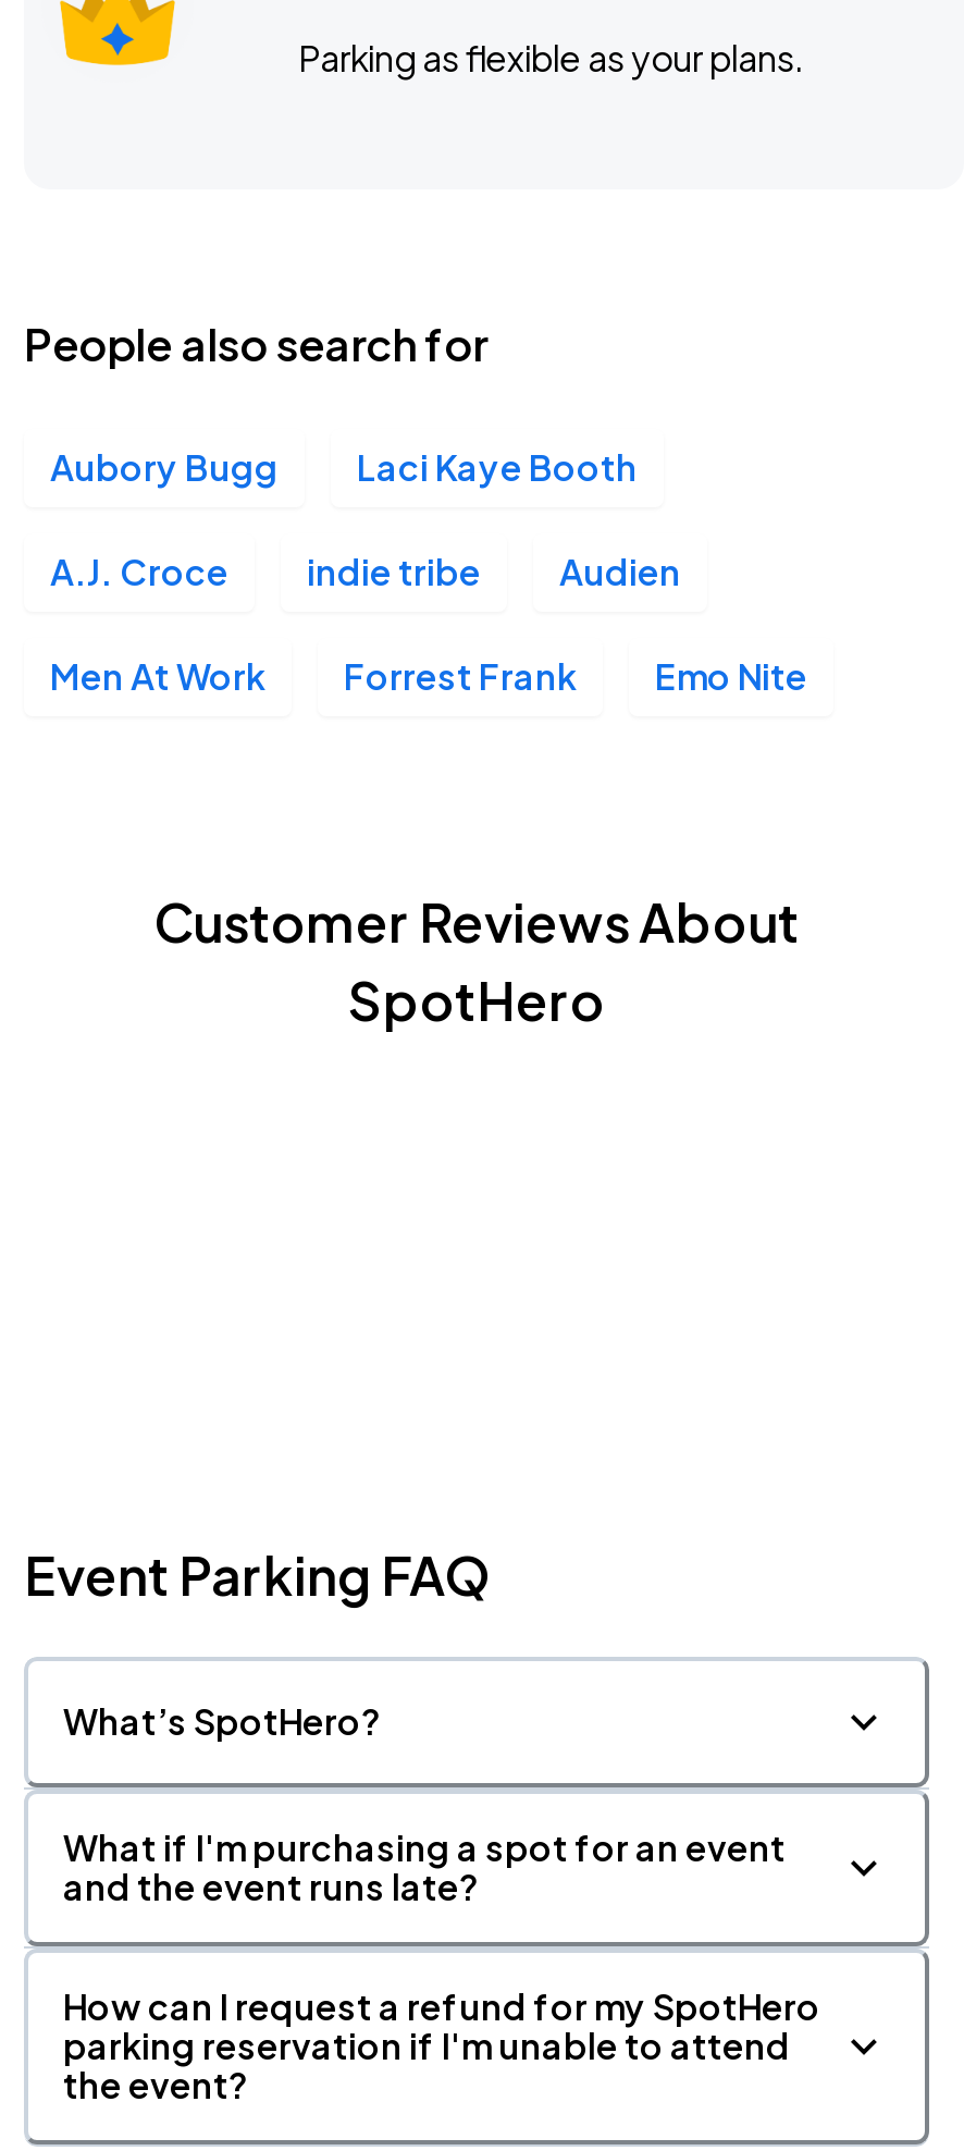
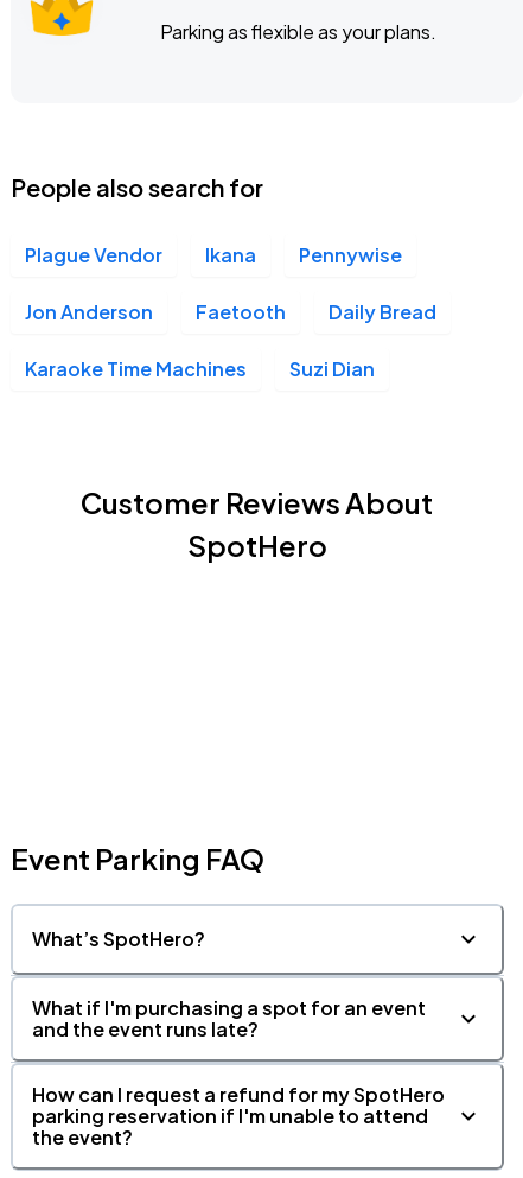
[50,444,638,490] Aubory Bugg | Laci Kaye Booth -> [25,242,402,267] Plague Vendor | Ikana | Pennywise
[50,549,681,594] A.J. Croce | indie tribe | Audien -> [25,299,436,324] Jon Anderson | Faetooth | Daily Bread
[50,653,807,699] Men At Work | Forrest Frank | Emo Nite -> [25,356,375,381] Karaoke Time Machines | Suzi Dian

